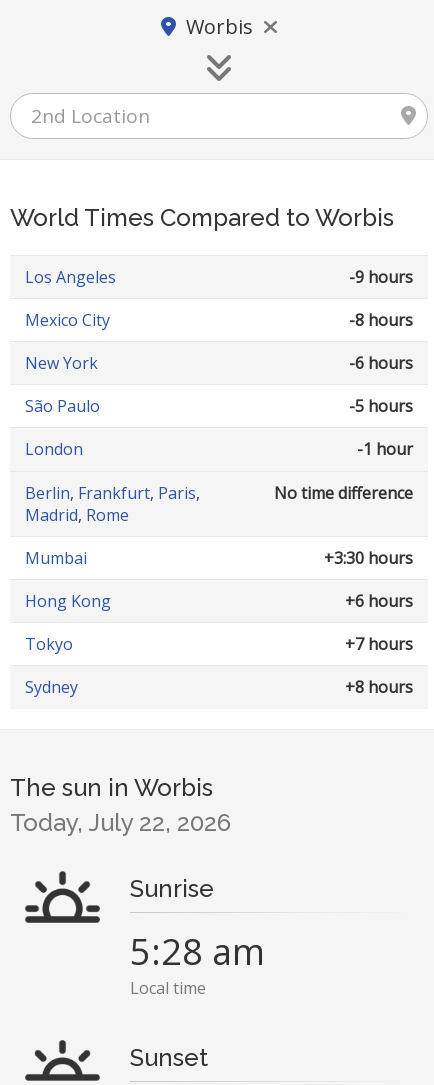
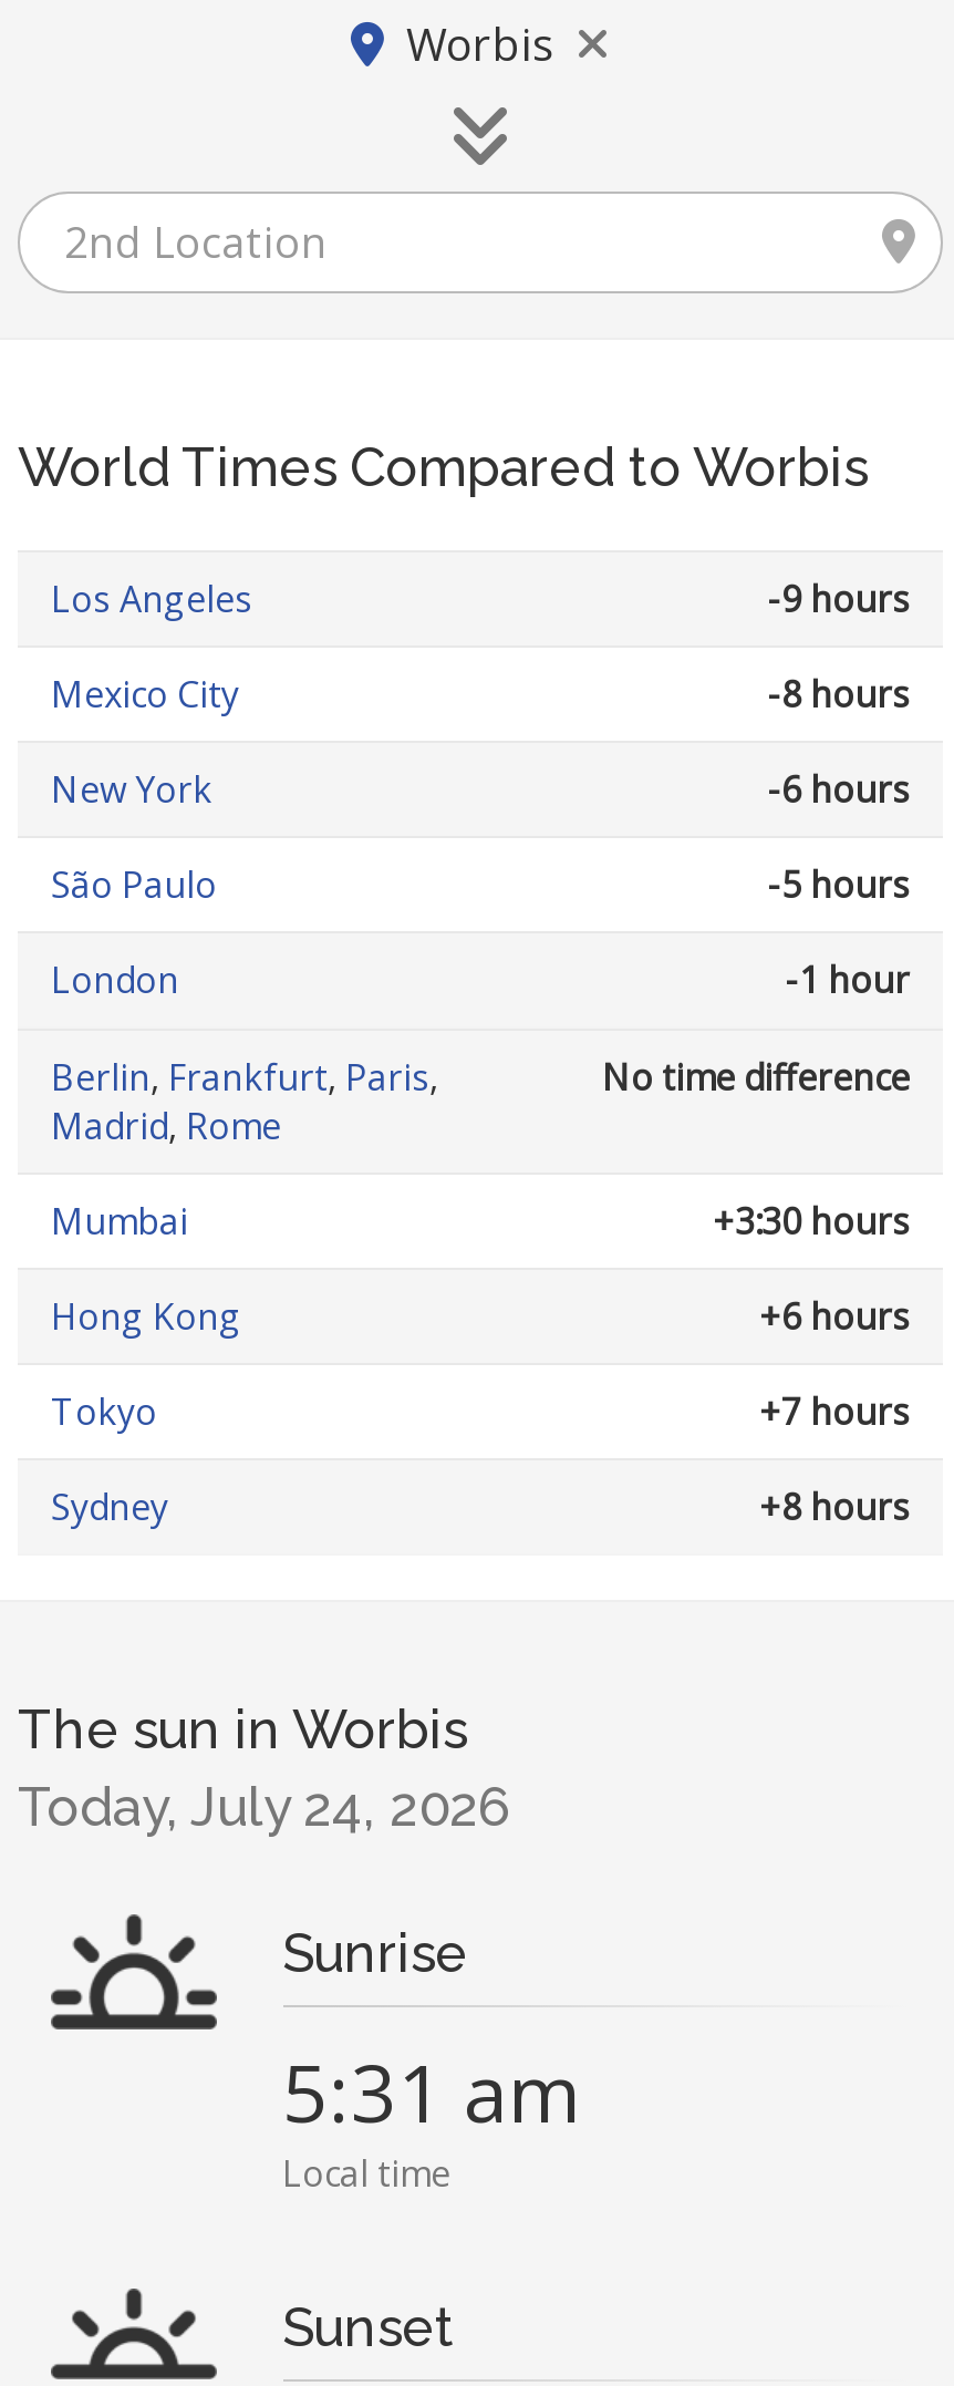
[10,808,231,837] Today, July 22, 2026 -> [18,1775,509,1839] Today, July 24, 2026
[129,927,264,976] 5:28 am -> [282,2039,581,2147] 5:31 am

